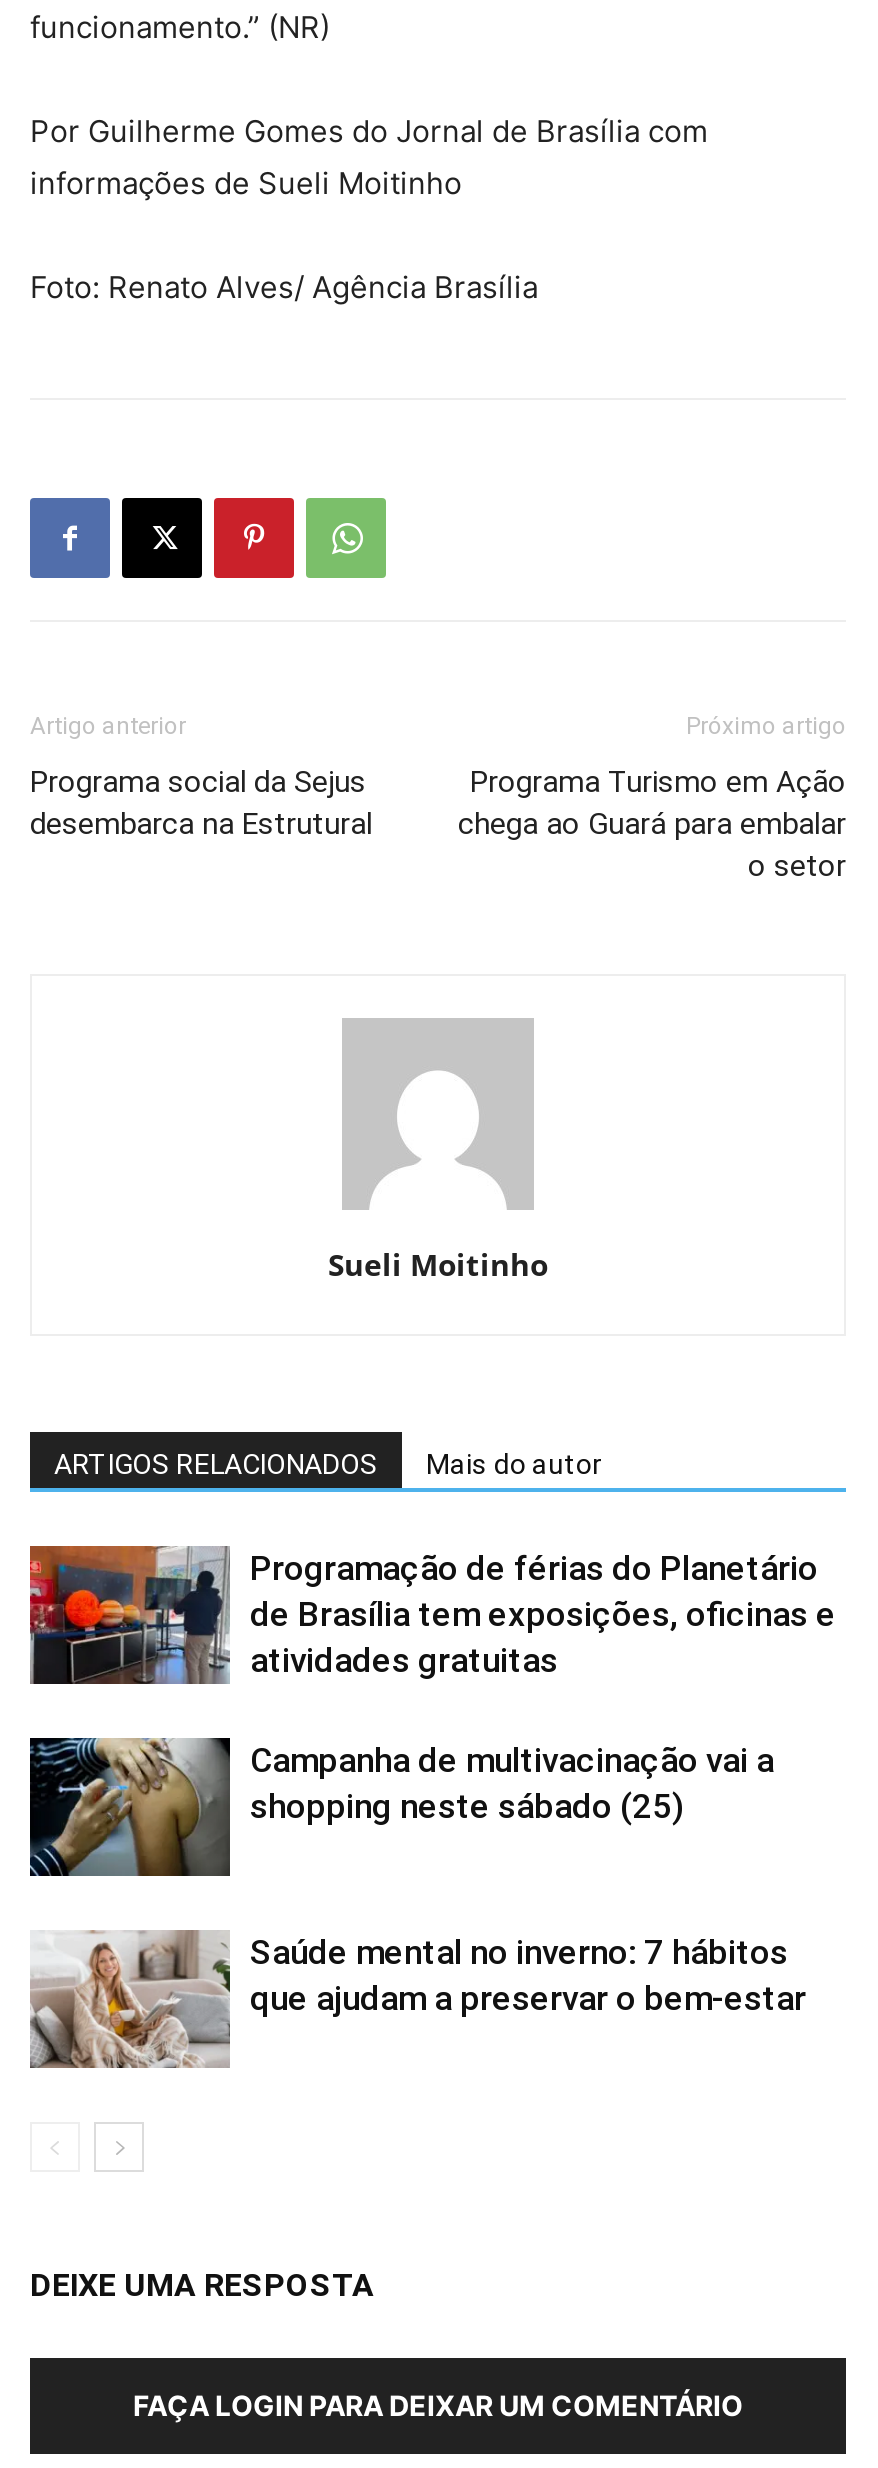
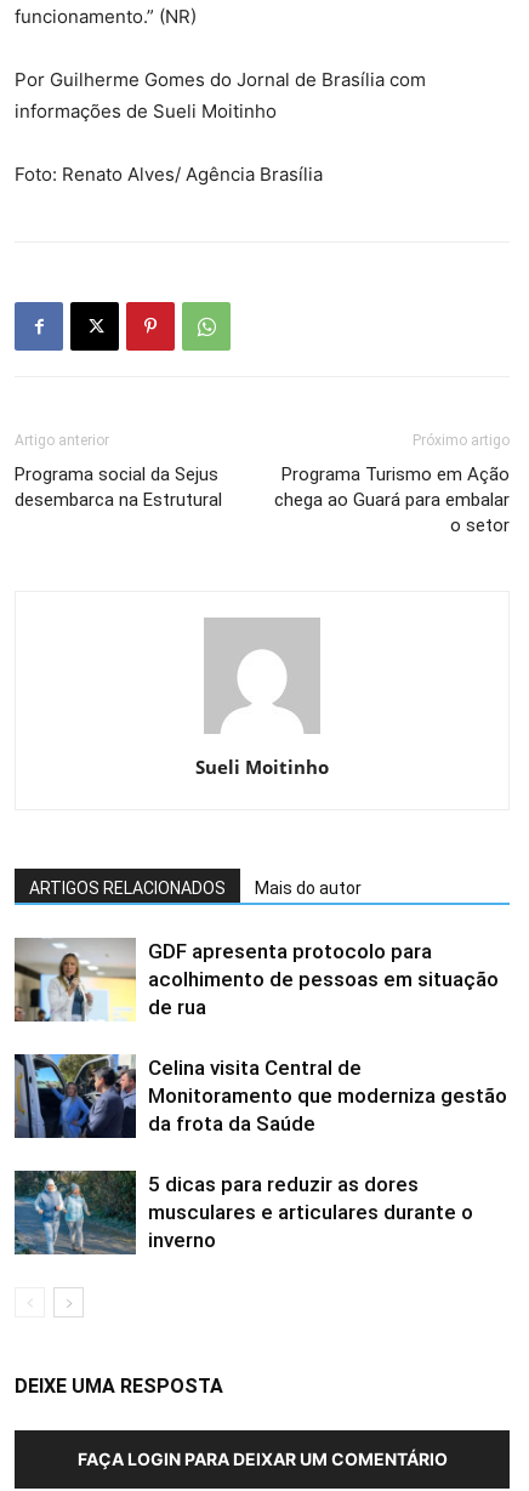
[28,1544,836,1686] [image] | Programação de férias do Planetário | de Brasília tem exposições, oficinas e | atividades gratuitas -> [13,937,499,1023] [image] | GDF apresenta protocolo para | acolhimento de pessoas em situação | de rua
[28,1736,774,1878] [image] | Campanha de multivacinação vai a | shopping neste sábado (25) -> [13,1053,507,1139] [image] | Celina visita Central de | Monitoramento que moderniza gestão | da frota da Saúde
[30,1928,806,2070] [image] | Saúde mental no inverno: 7 hábitos | que ajudam a preservar o bem-estar -> [13,1170,473,1256] [image] | 5 dicas para reduzir as dores | musculares e articulares durante o | inverno

